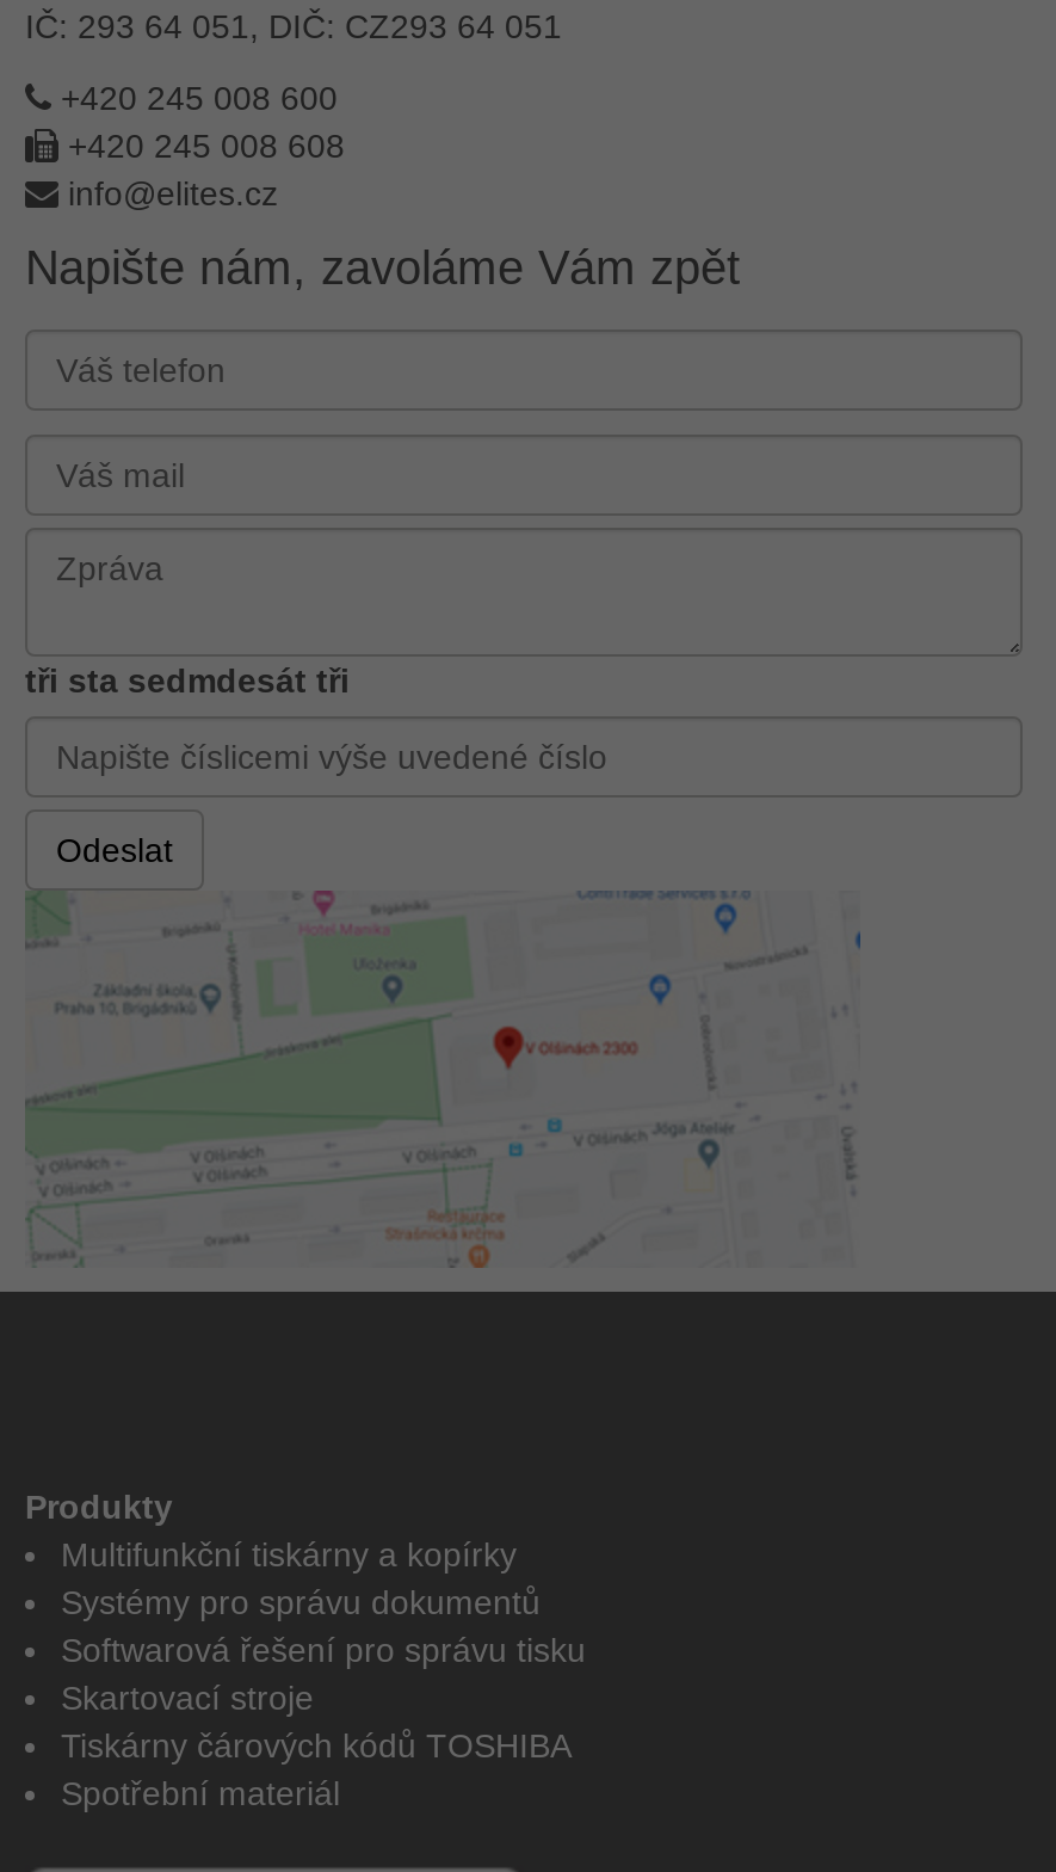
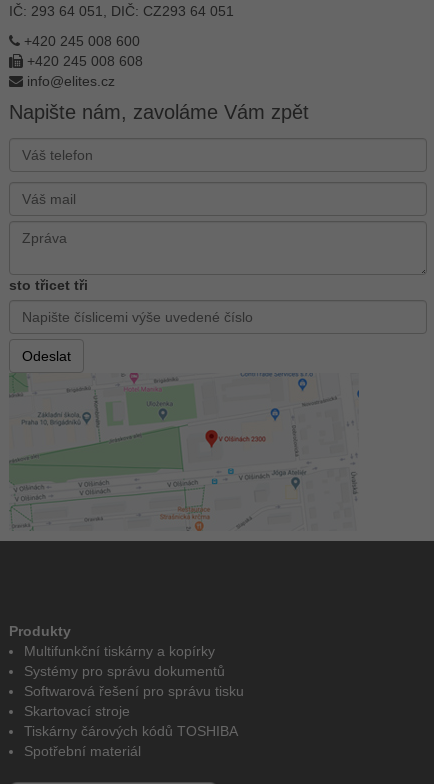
[25,661,350,699] tři sta sedmdesát tři -> [9,277,88,293] sto třicet tři

